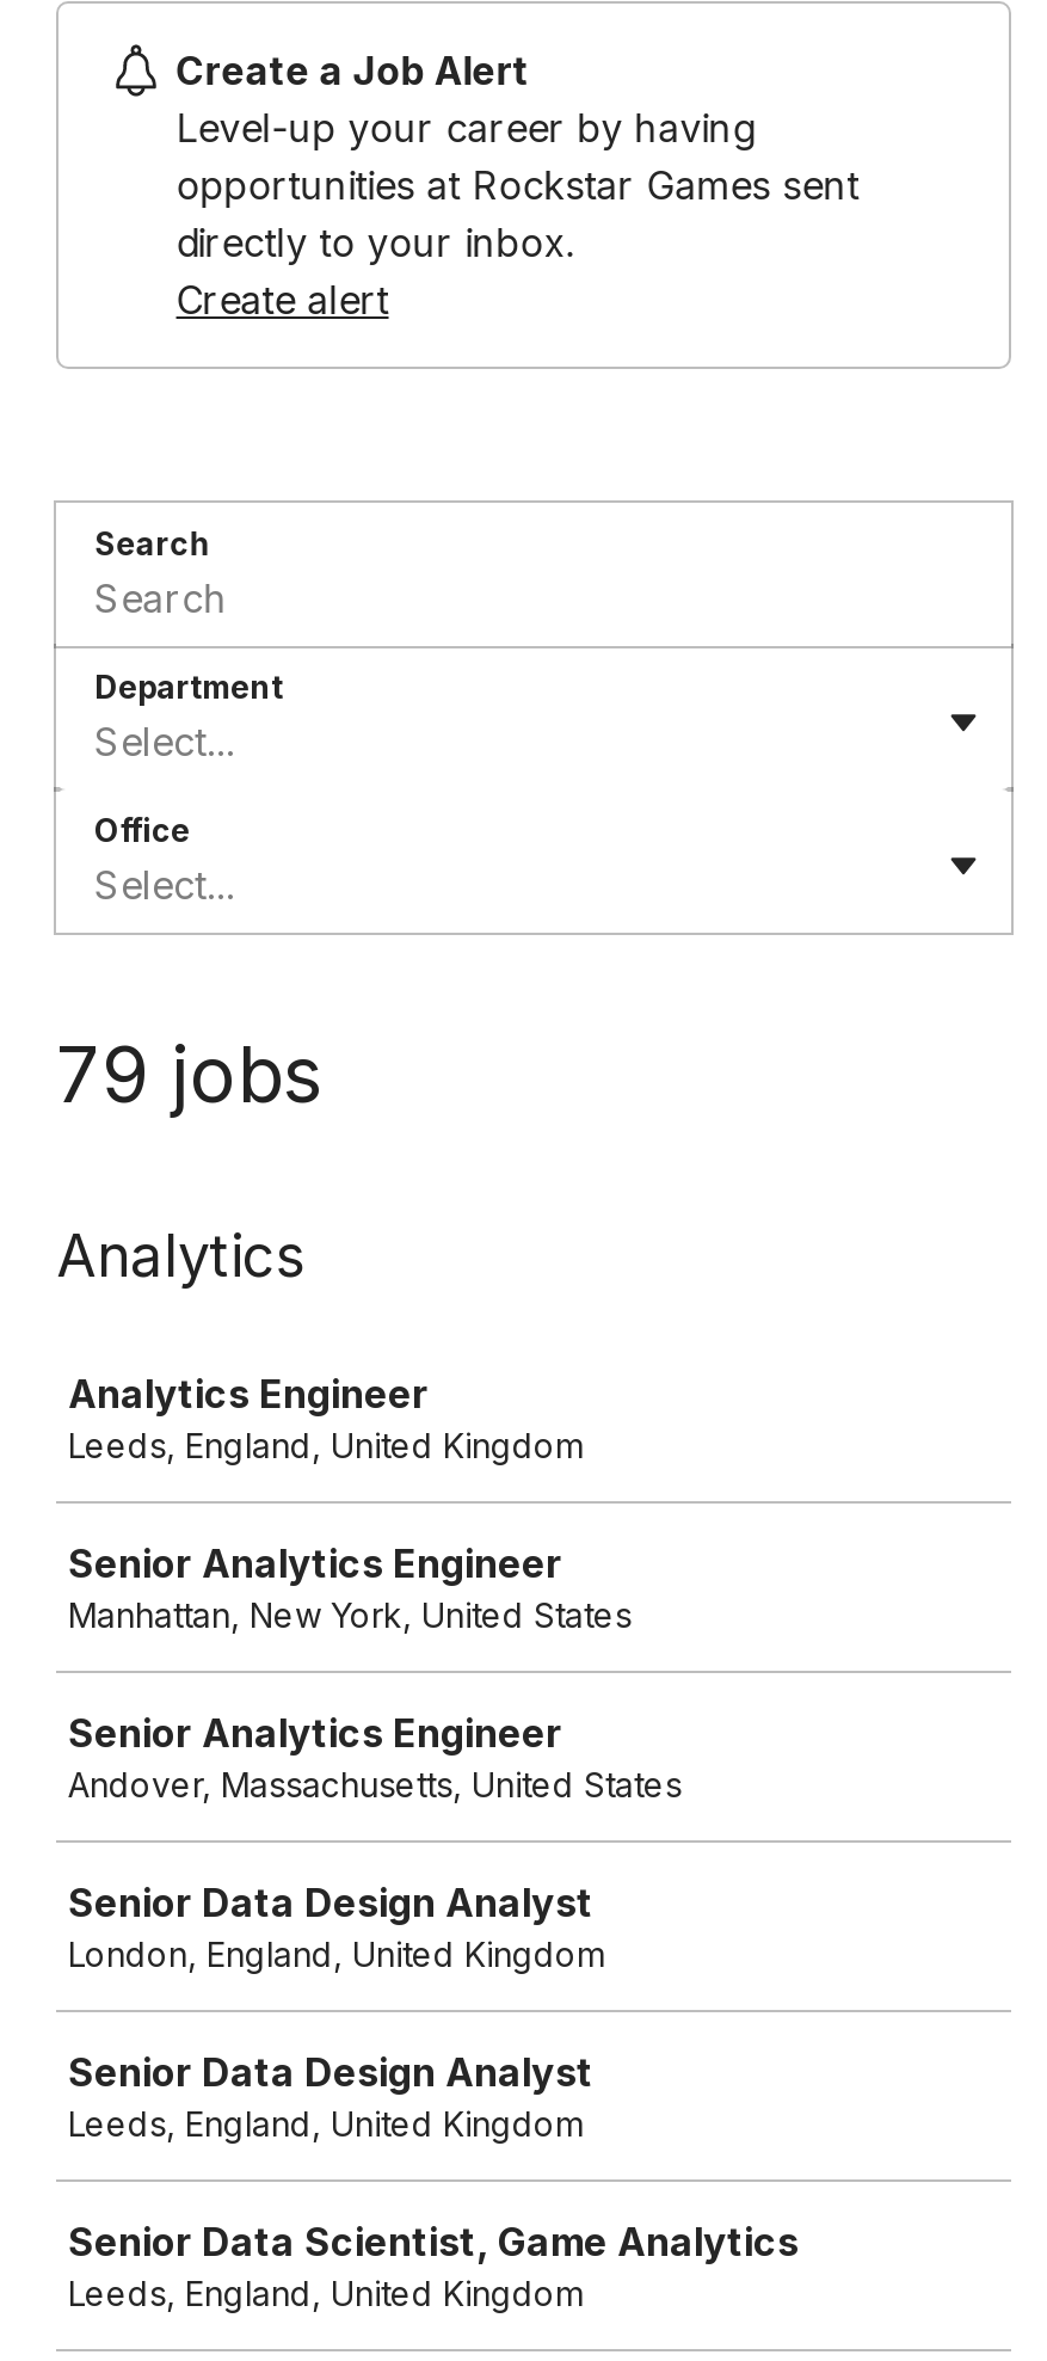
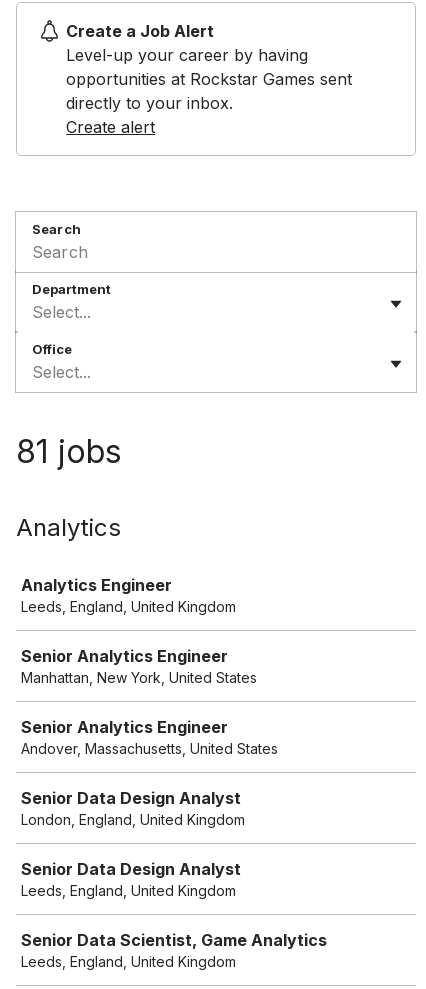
[56,1028,324,1121] 79 jobs -> [16,432,122,471] 81 jobs

